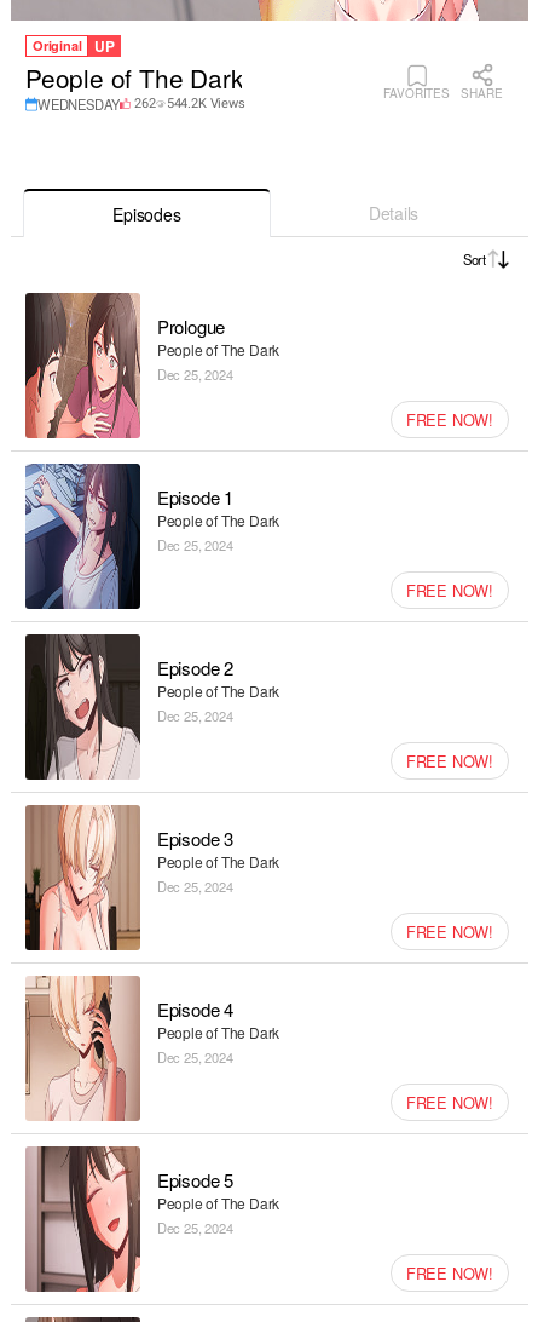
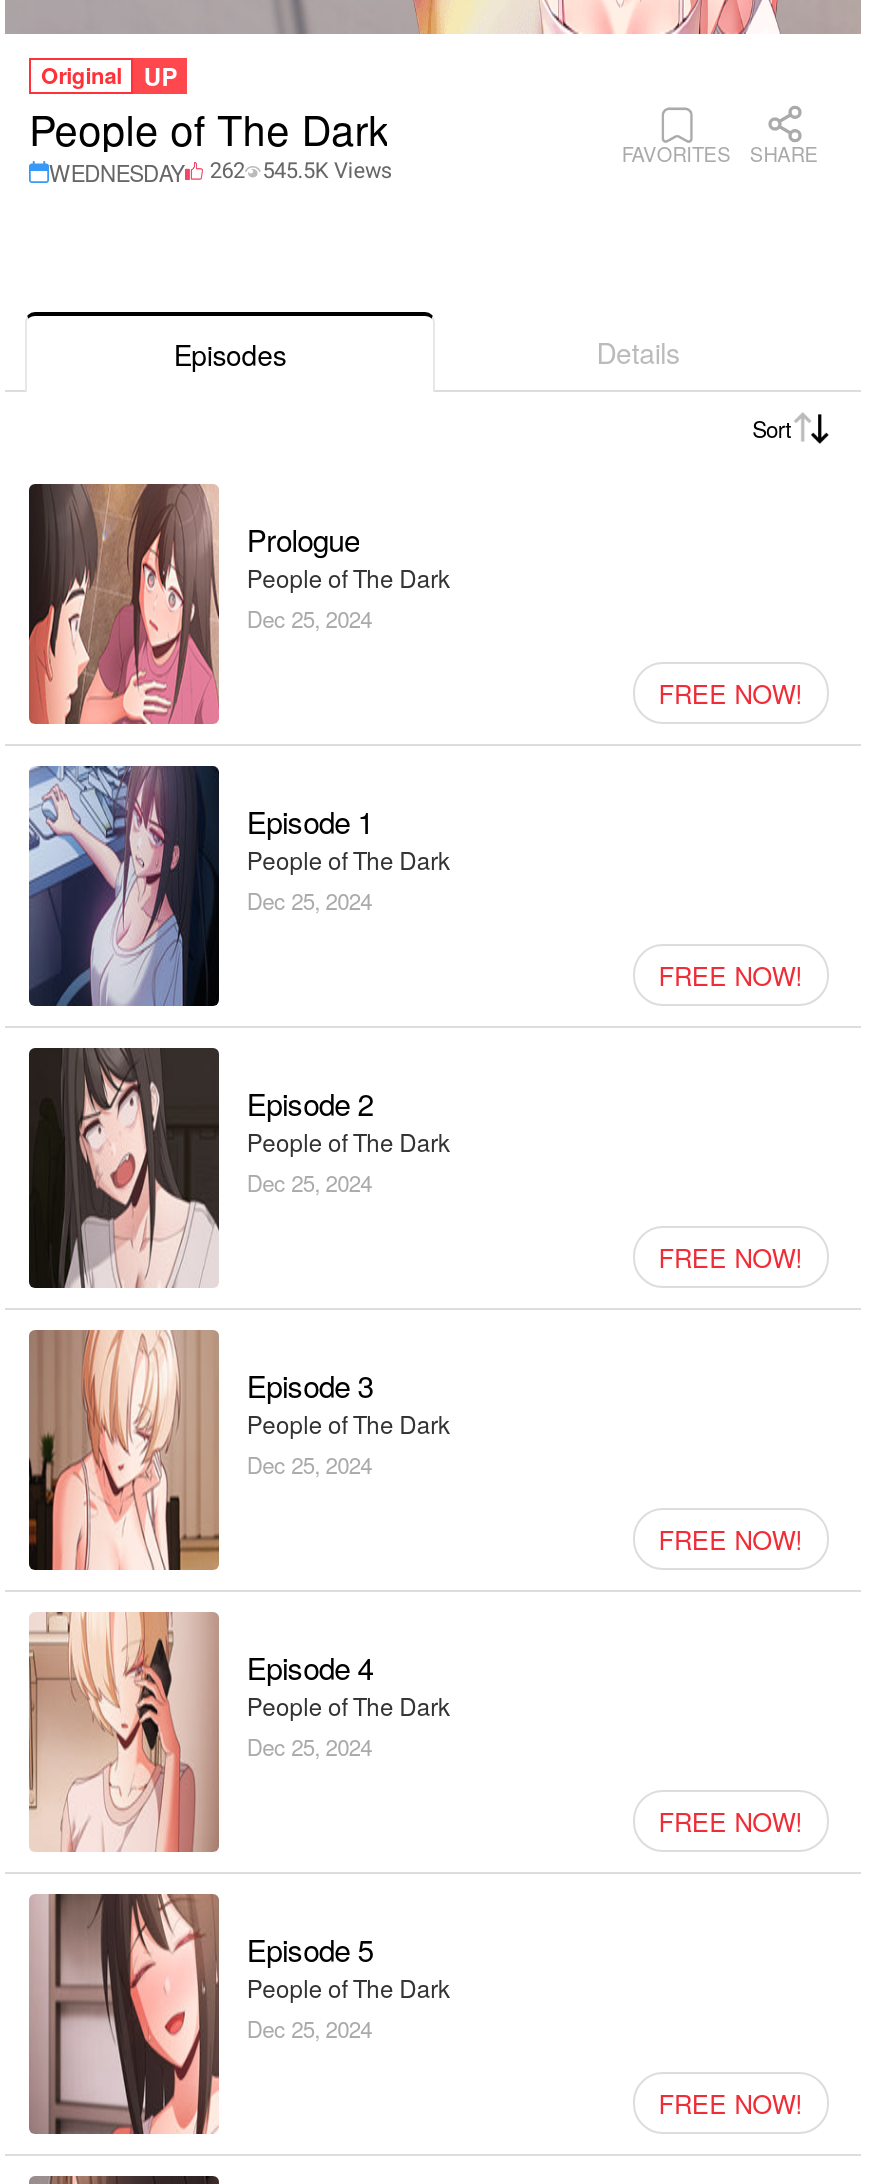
[37,94,245,114] WEDNESDAY 262 544.2K Views -> [49,156,392,188] WEDNESDAY 262 545.5K Views

